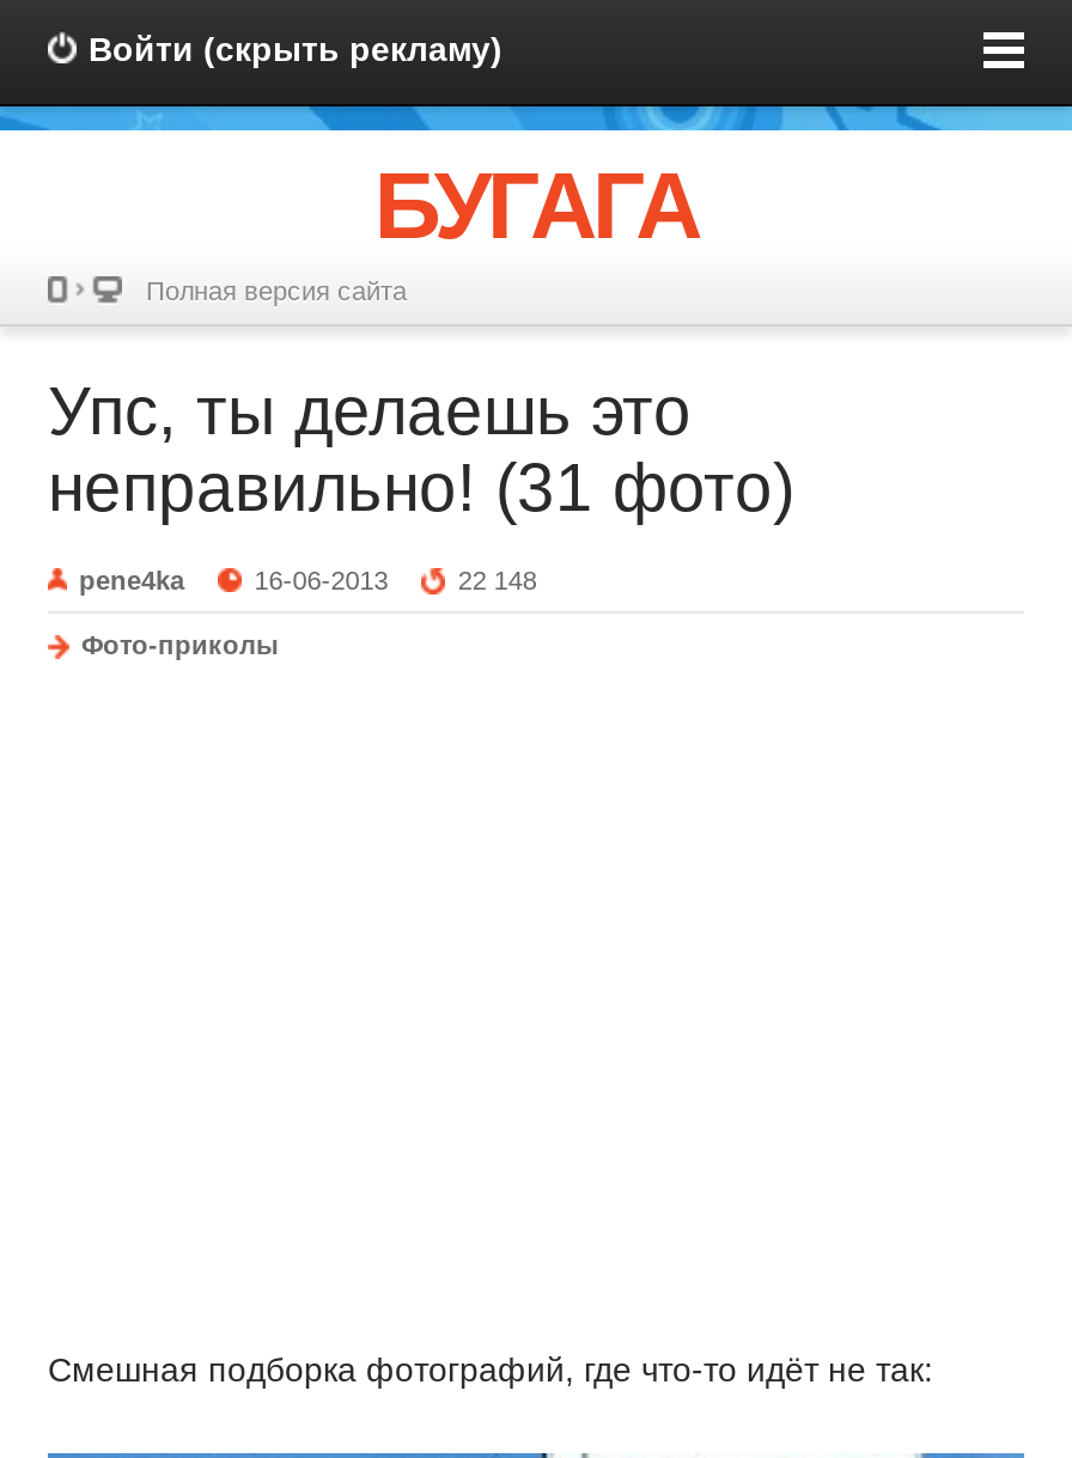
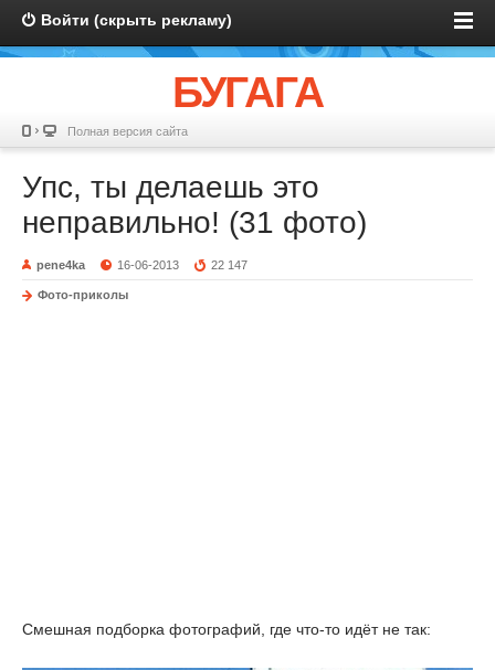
[458,566,537,594] 22 148 -> [211,258,248,272] 22 147

